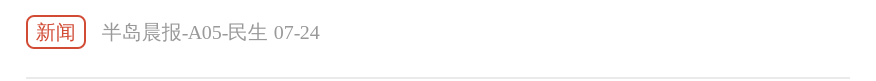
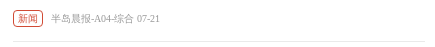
[102,22,320,44] 半岛晨报-A05-民生 07-24 -> [51,13,160,24] 半岛晨报-A04-综合 07-21

